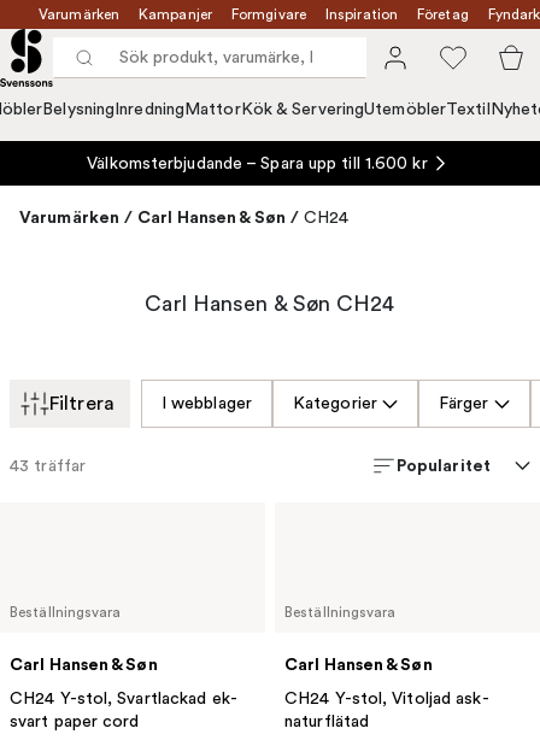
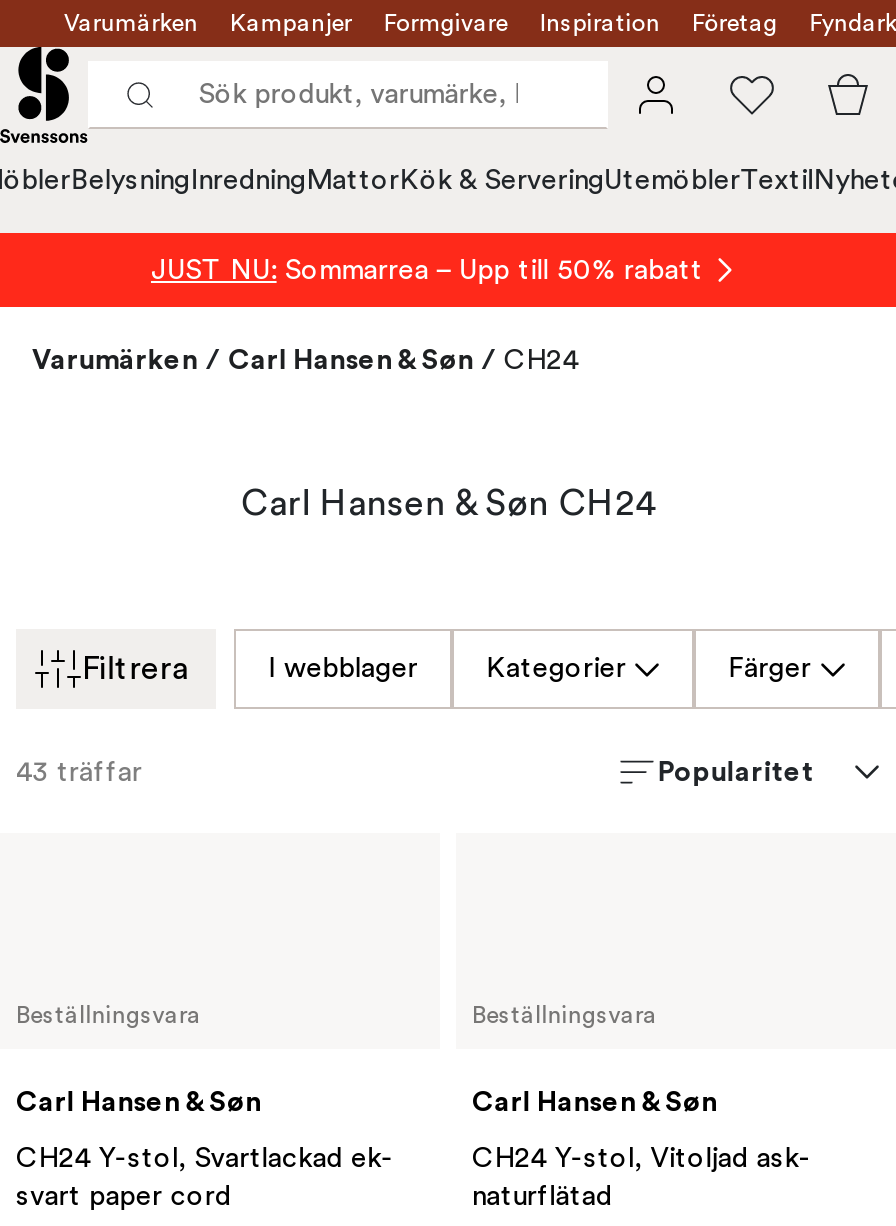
[87,154,428,172] Välkomsterbjudande – Spara upp till 1.600 kr -> [151,255,703,285] JUST NU: Sommarrea – Upp till 50% rabatt

